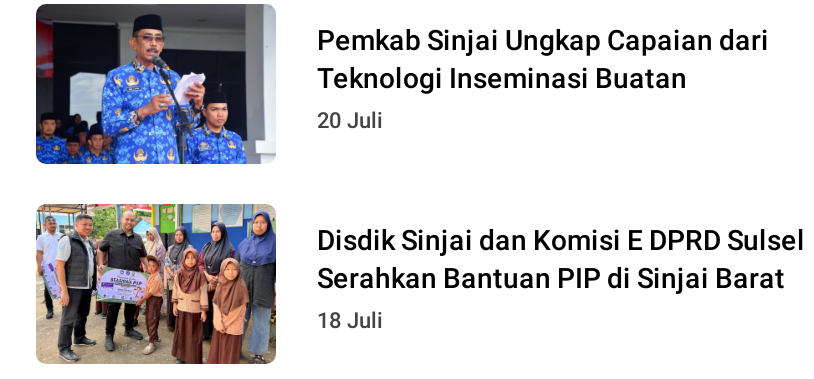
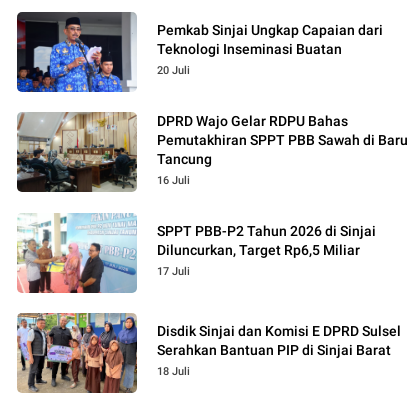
none -> [16,112,408,278] [image] | DPRD Wajo Gelar RDPU Bahas | Pemutakhiran SPPT PBB Sawah di Baru | Tancung | 16 Juli | SPPT PBB-P2 Tahun 2026 di Sinjai | Diluncurkan, Target Rp6,5 Miliar | 17 Juli
none -> [17,213,137,294] [image]

